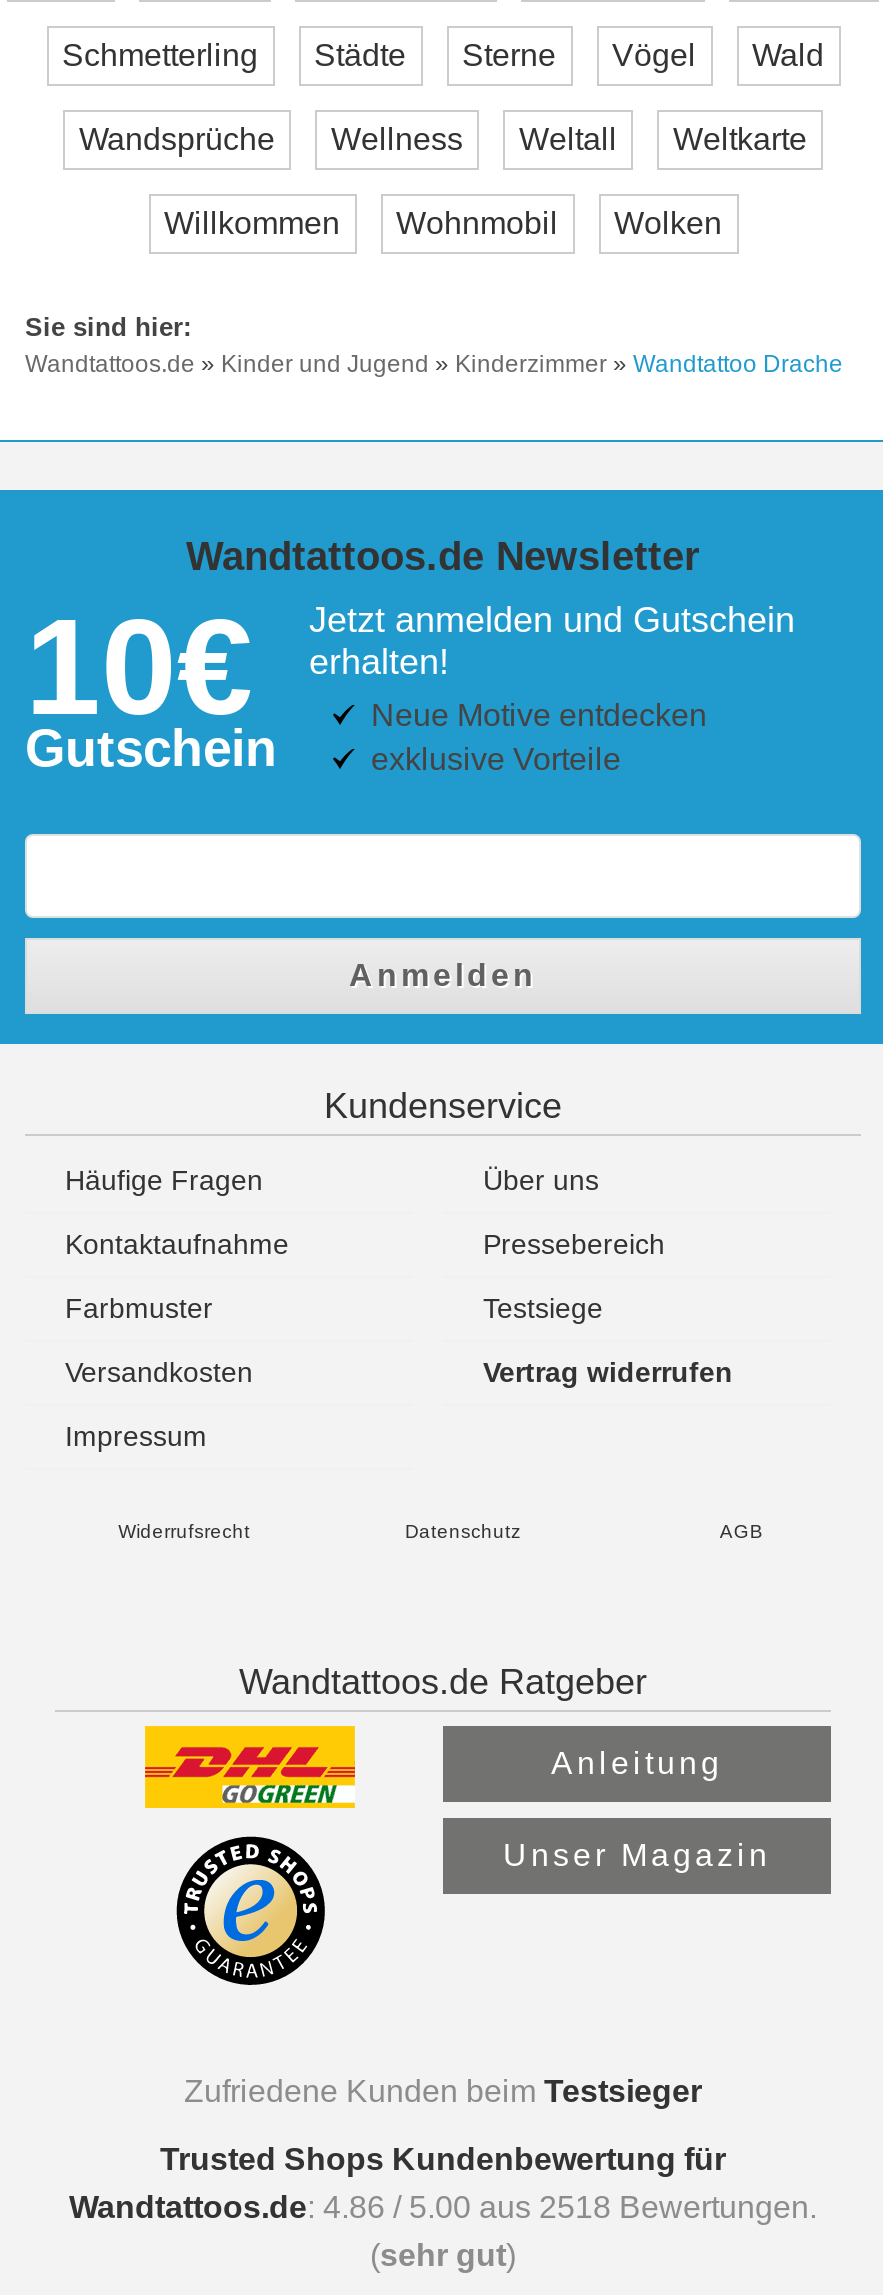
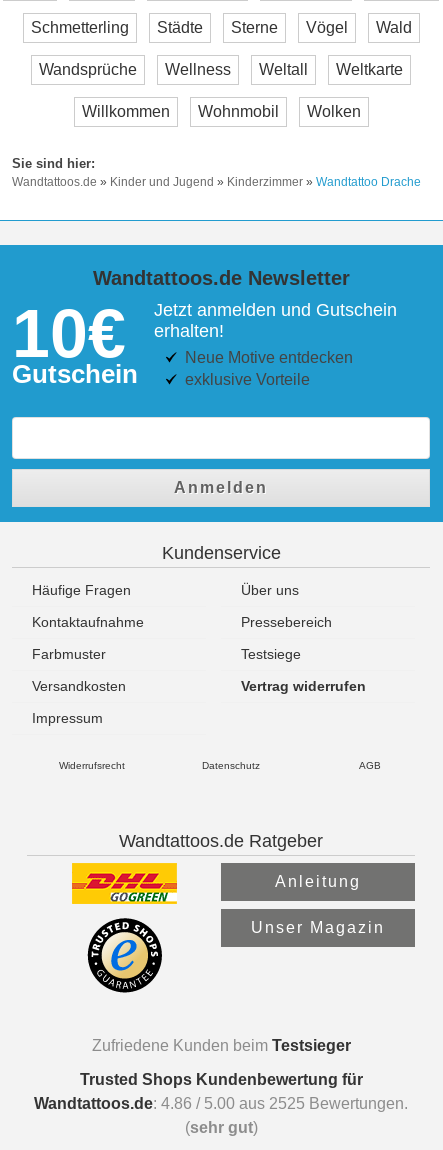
[69,2189,817,2223] Wandtattoos.de: 4.86 / 5.00 aus 2518 Bewertungen. -> [34,1095,408,1112] Wandtattoos.de: 4.86 / 5.00 aus 2525 Bewertungen.

